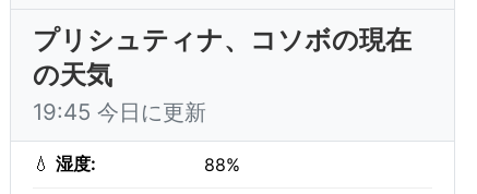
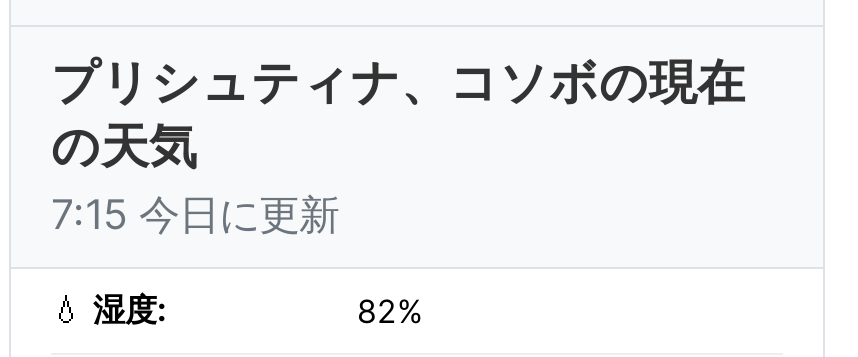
[33,98,206,125] 19:45 今日に更新 -> [51,189,339,239] 7:15 今日に更新
[204,154,240,175] 88% -> [357,291,423,331] 82%

